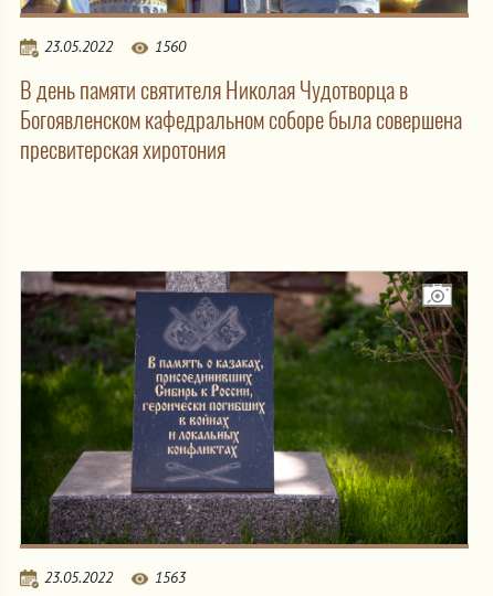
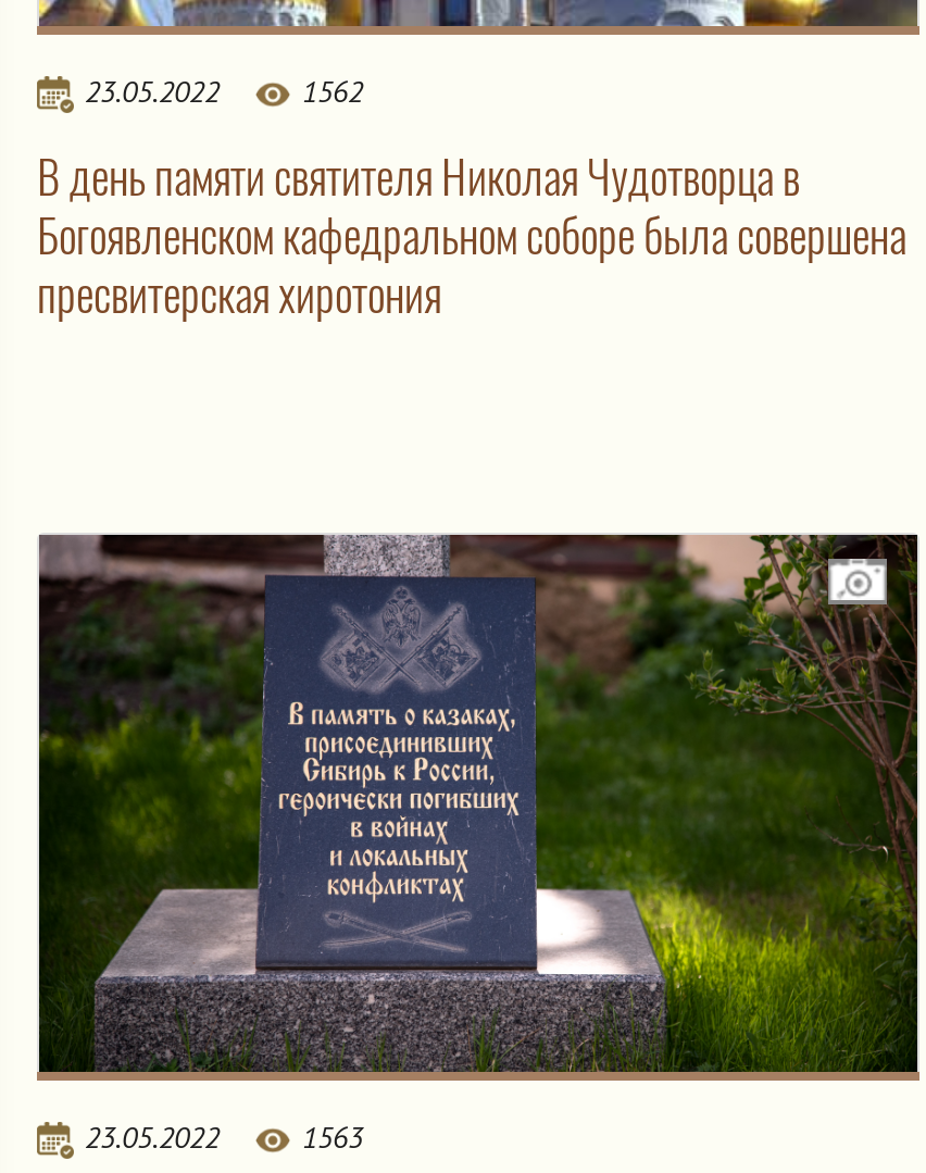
[155,37,186,57] 1560 -> [302,72,363,112] 1562

